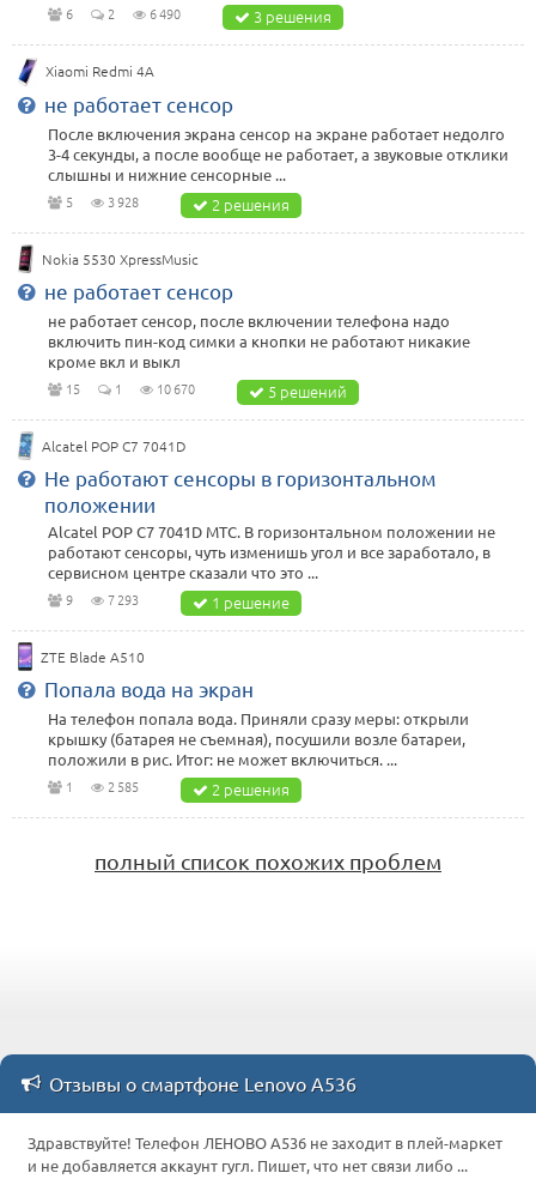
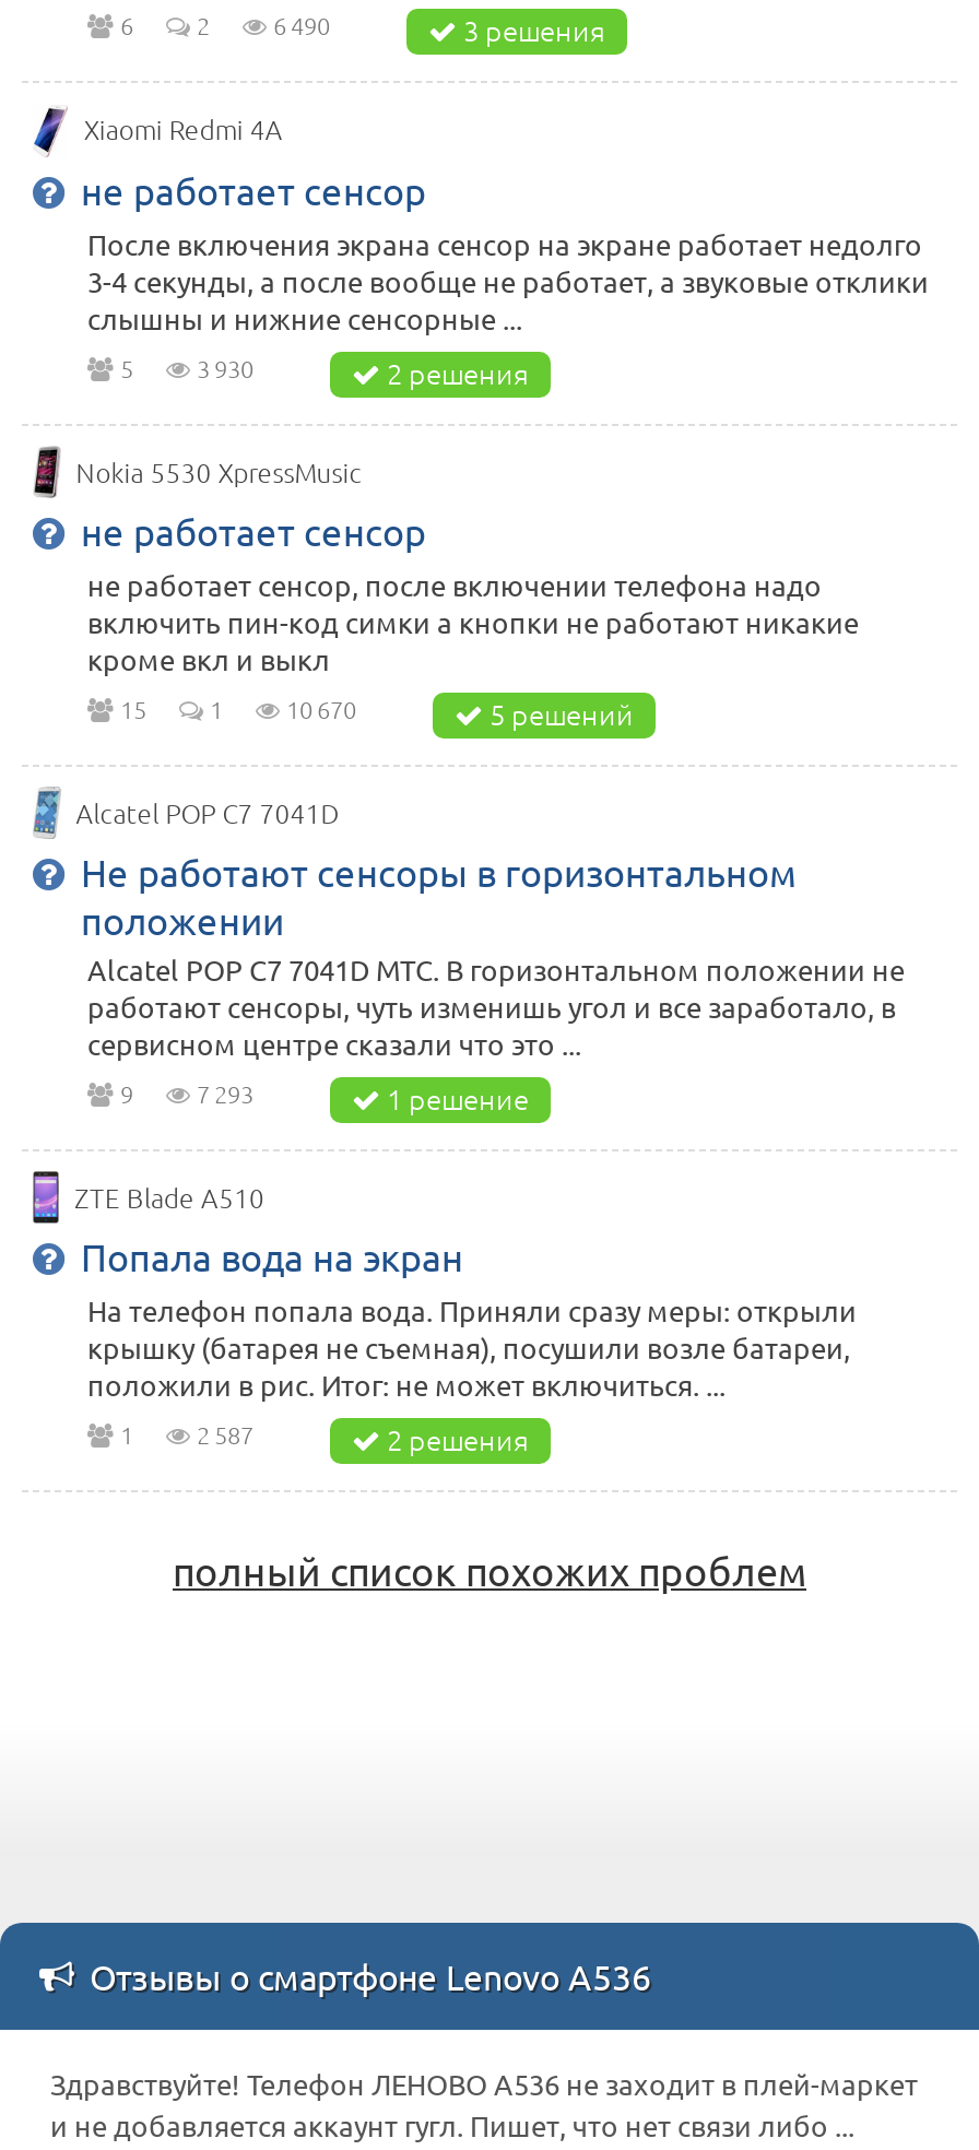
[62,191,139,210] 5 3 928 -> [114,349,253,383] 5 3 930
[62,776,139,795] 1 2 585 -> [114,1415,253,1450] 1 2 587

